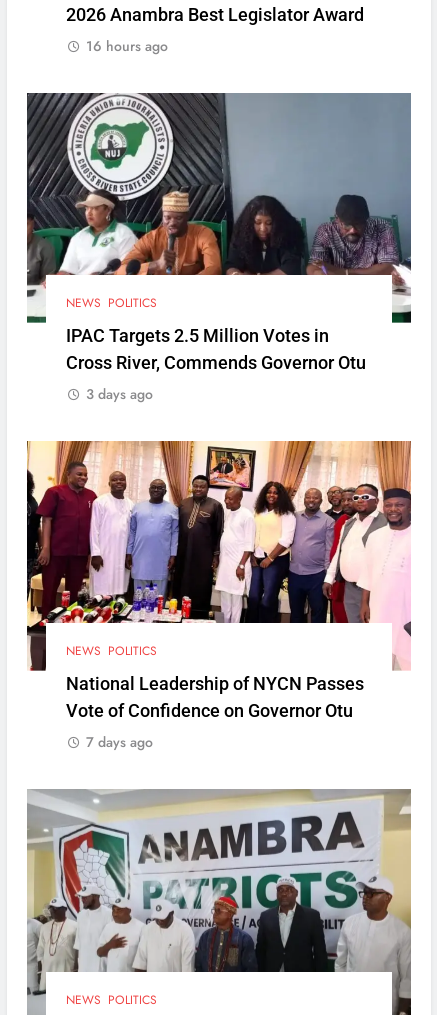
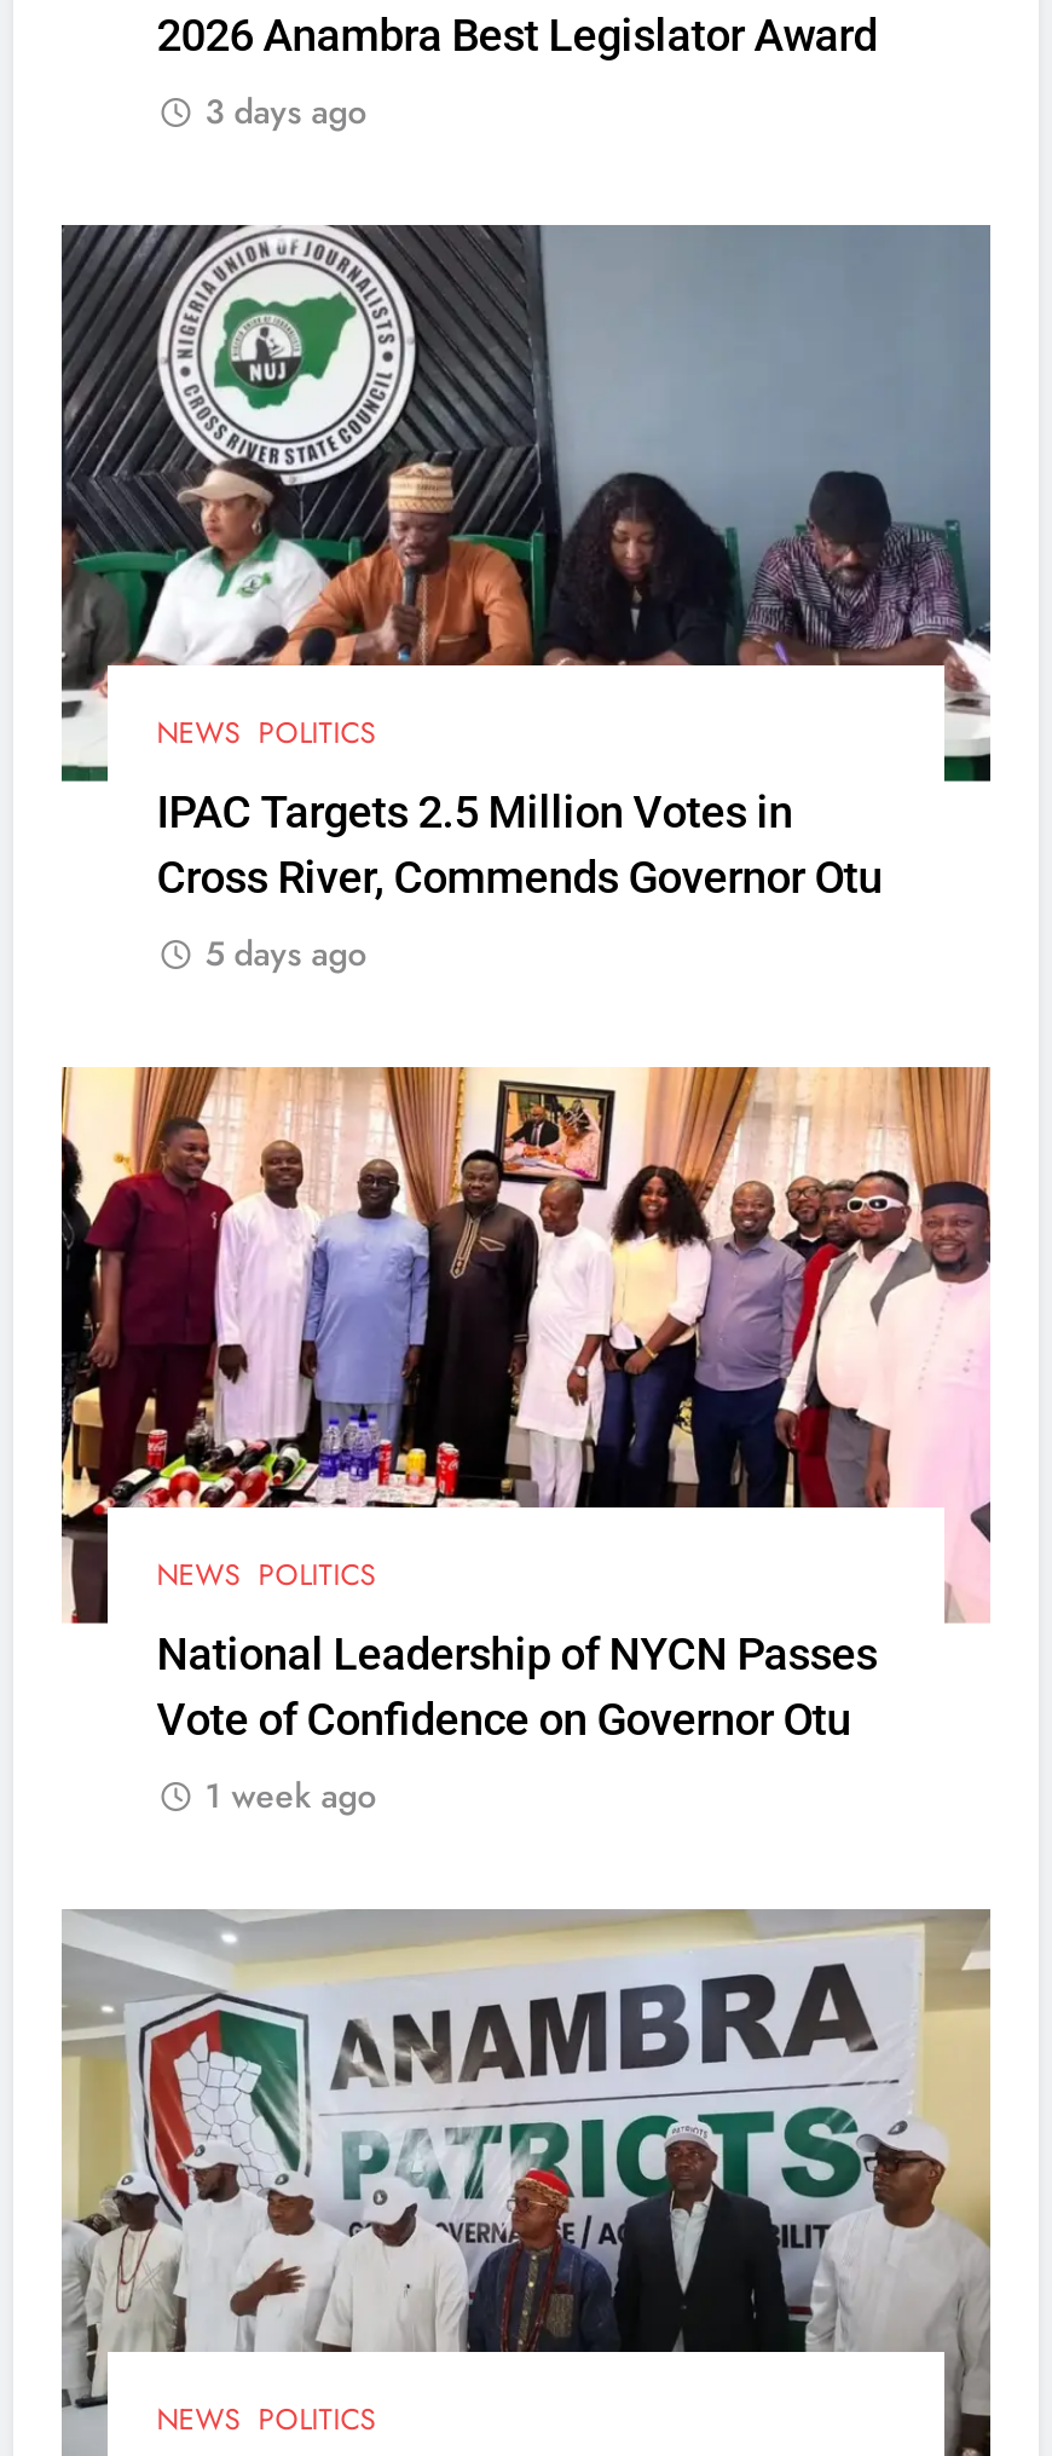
[86,35,168,55] 16 hours ago -> [205,86,367,134] 3 days ago
[86,384,153,404] 3 days ago -> [205,929,367,977] 5 days ago
[86,732,153,752] 7 days ago -> [205,1772,377,1820] 1 week ago

